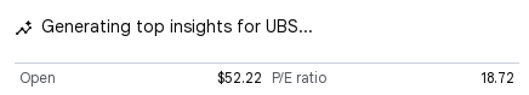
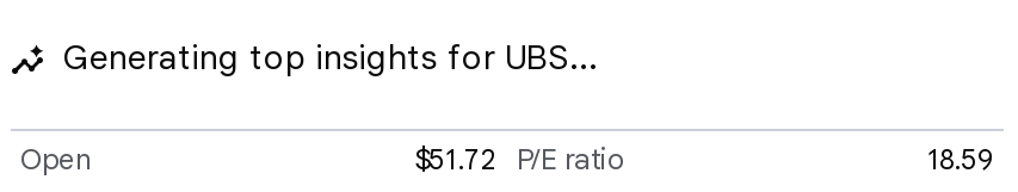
[217,69,326,87] $52.22 P/E ratio -> [414,141,624,176] $51.72 P/E ratio
[480,69,514,87] 18.72 -> [927,141,994,176] 18.59

